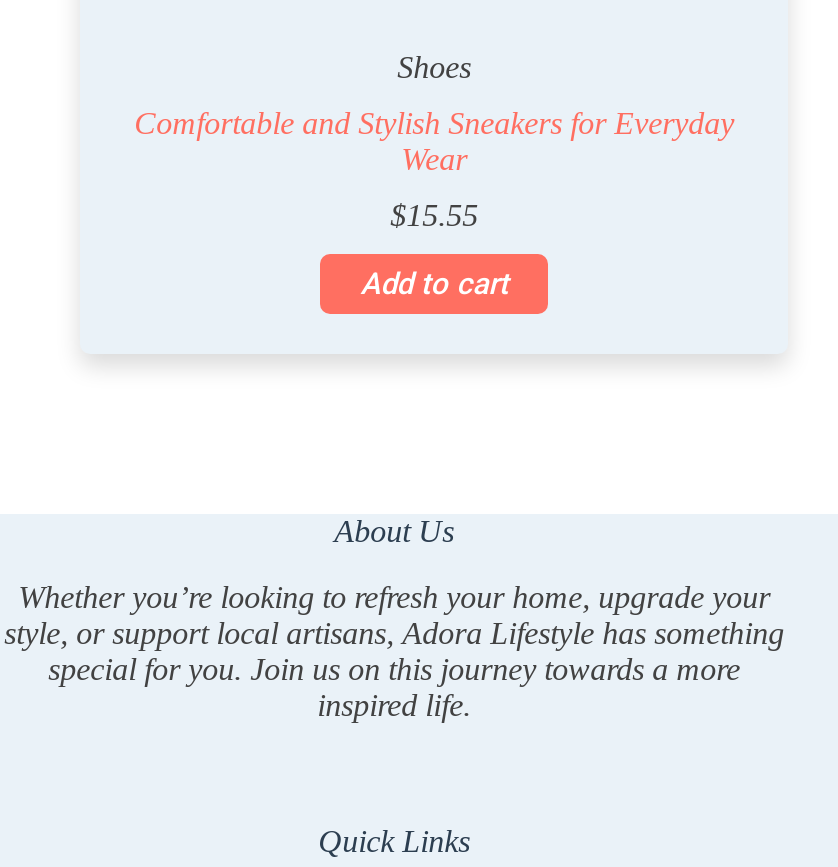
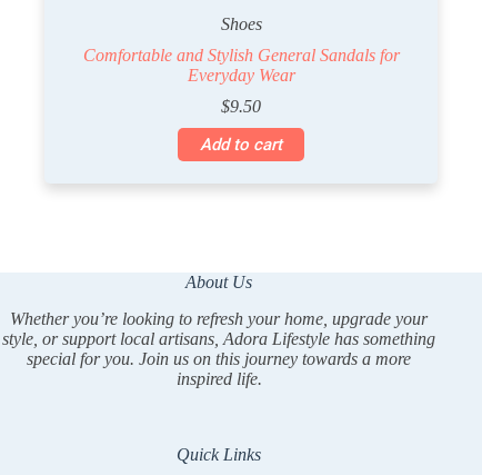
[134,105,734,175] Comfortable and Stylish Sneakers for Everyday | Wear -> [83,46,399,85] Comfortable and Stylish General Sandals for | Everyday Wear
[390,197,478,231] $15.55 -> [221,97,261,116] $9.50

